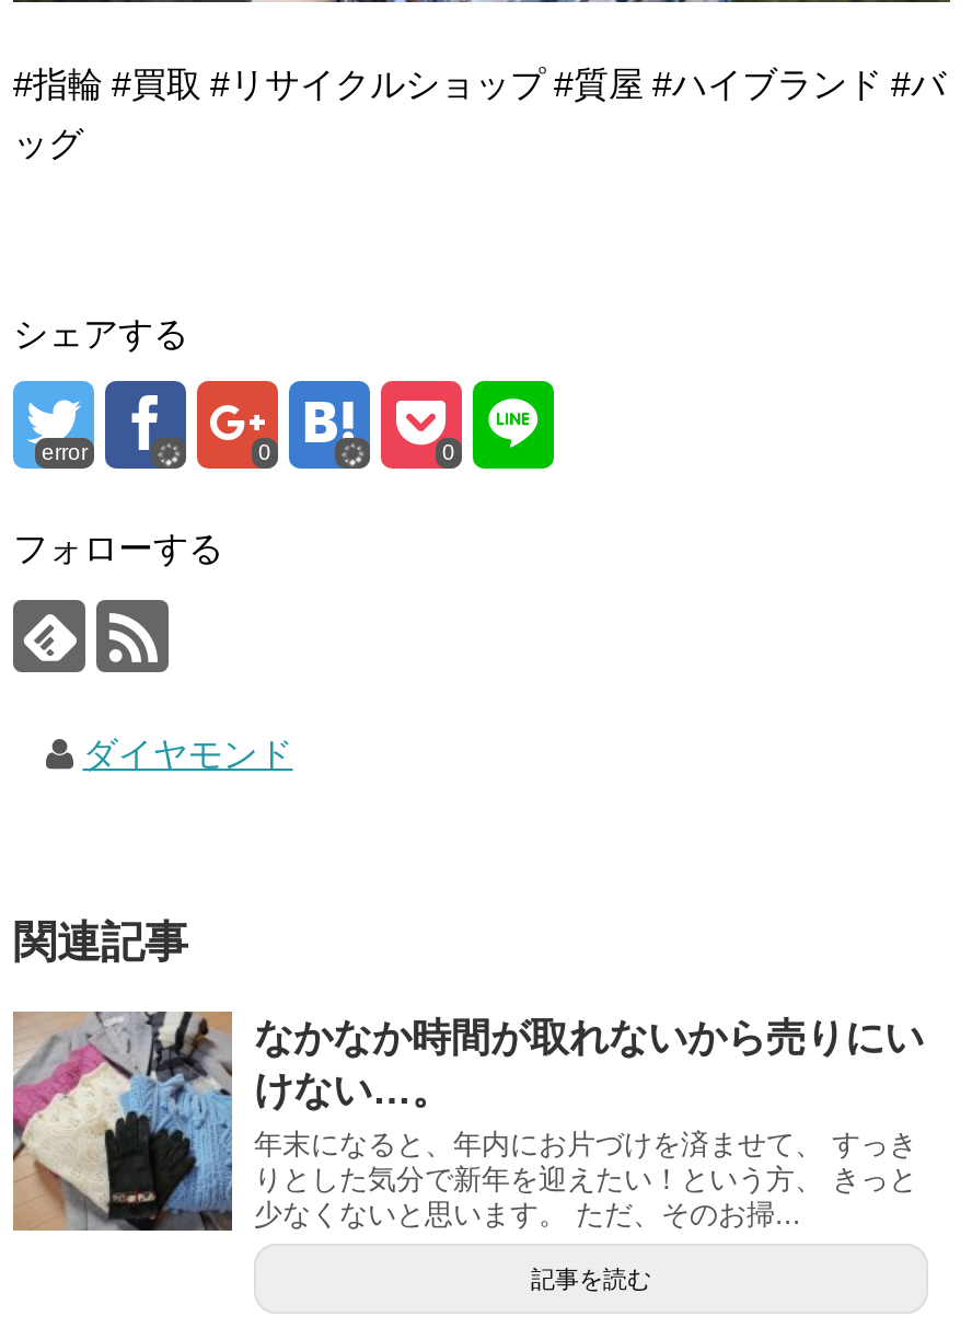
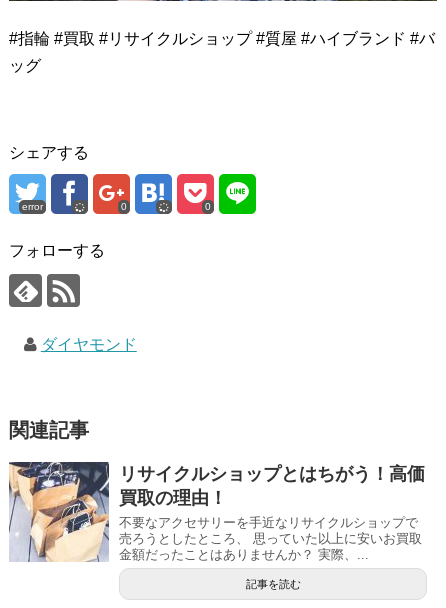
[11,1009,924,1233] [image] | なかなか時間が取れないから売りにい | けない…。 | 年末になると、年内にお片づけを済ませて、 すっき | りとした気分で新年を迎えたい！という方、 きっと | 少なくないと思います。 ただ、そのお掃... -> [9,461,425,562] [image] | リサイクルショップとはちがう！高価 | 買取の理由！ | 不要なアクセサリーを手近なリサイクルショップで | 売ろうとしたところ、 思っていた以上に安いお買取 | 金額だったことはありませんか？ 実際、...

